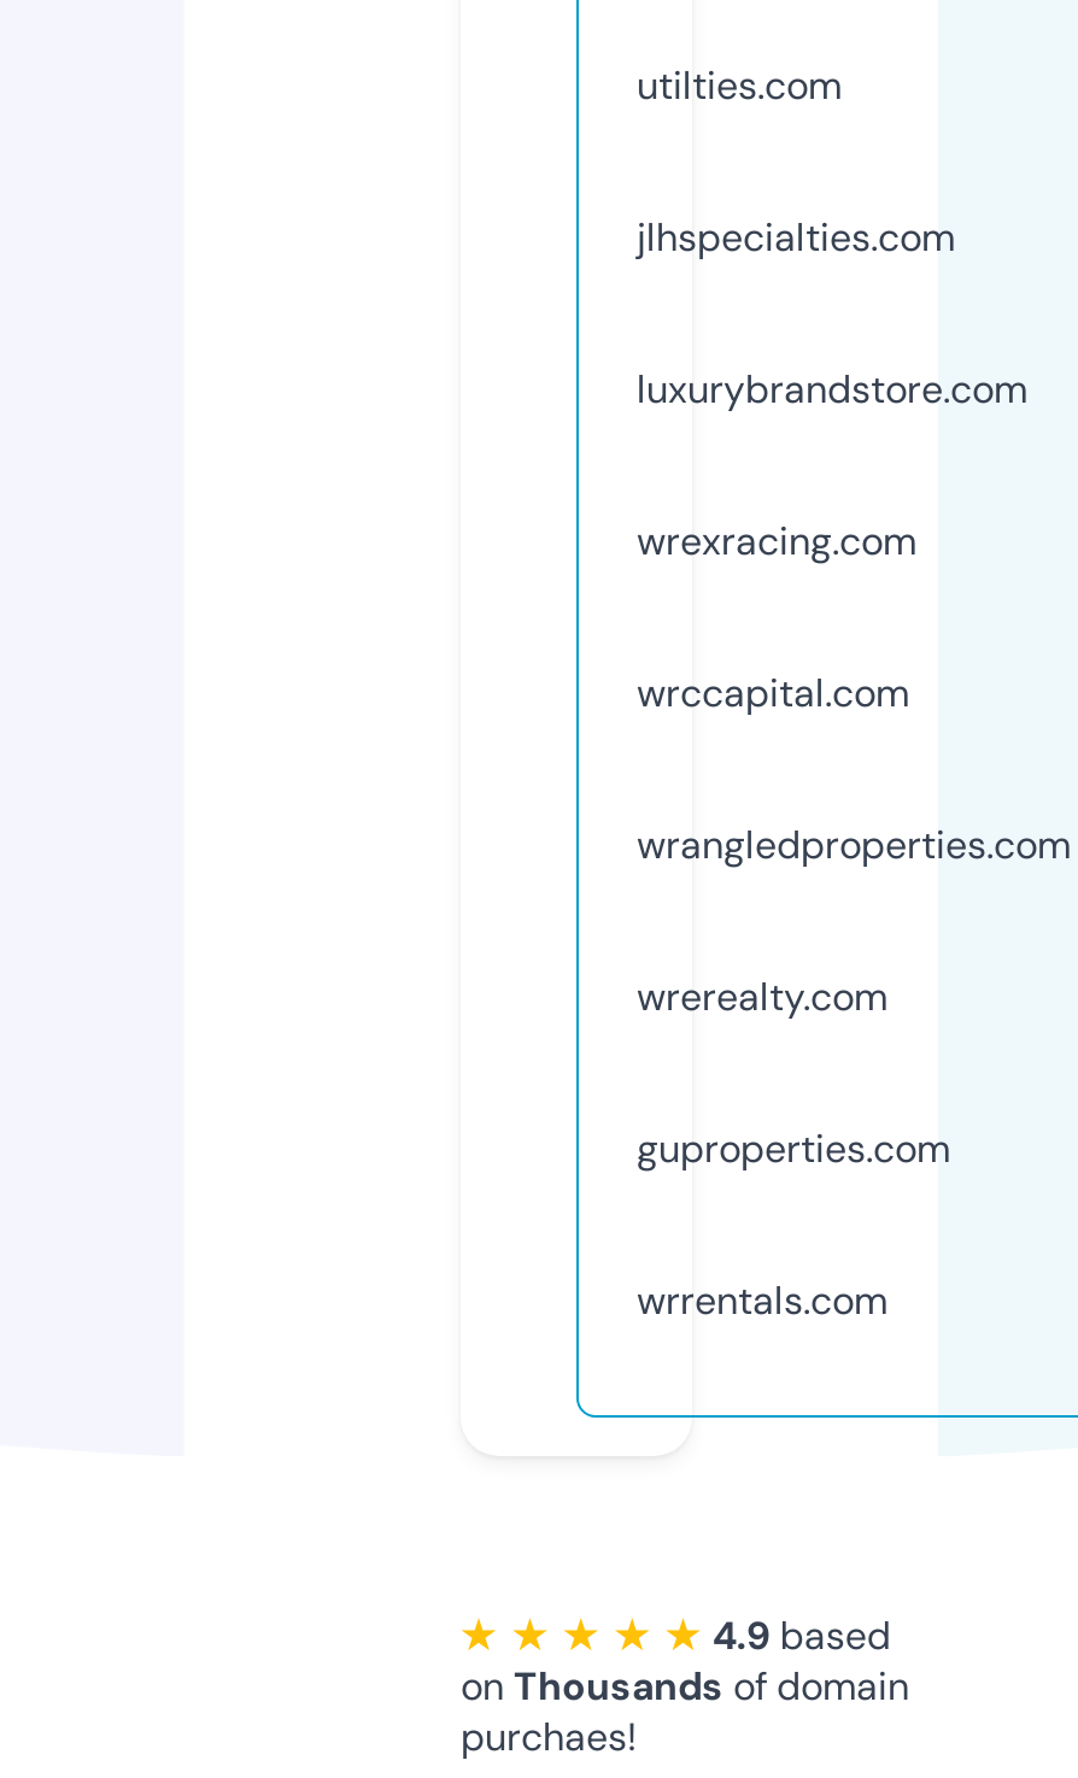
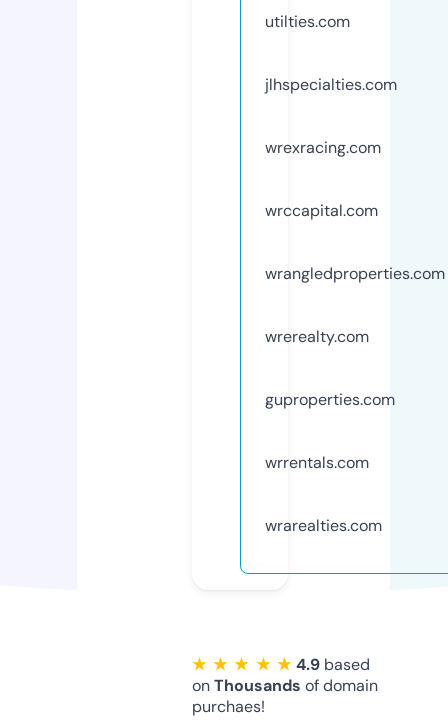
[637,364,1027,414] luxurybrandstore.com -> none
moved [637,515,1071,1325] -> [265,137,445,473]: wrexracing.com | wrccapital.com | wrangledproperties.com | wrerealty.com | guproperties.com | wrrentals.com
none -> [265,515,382,536] wrarealties.com

